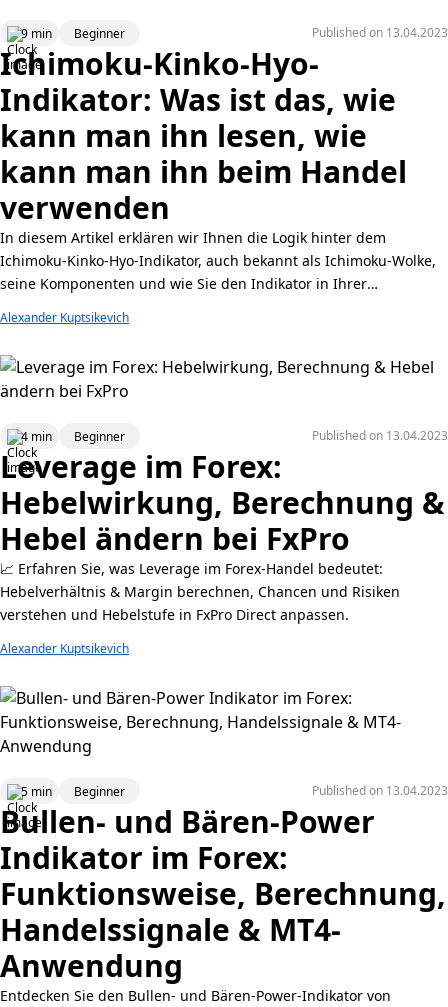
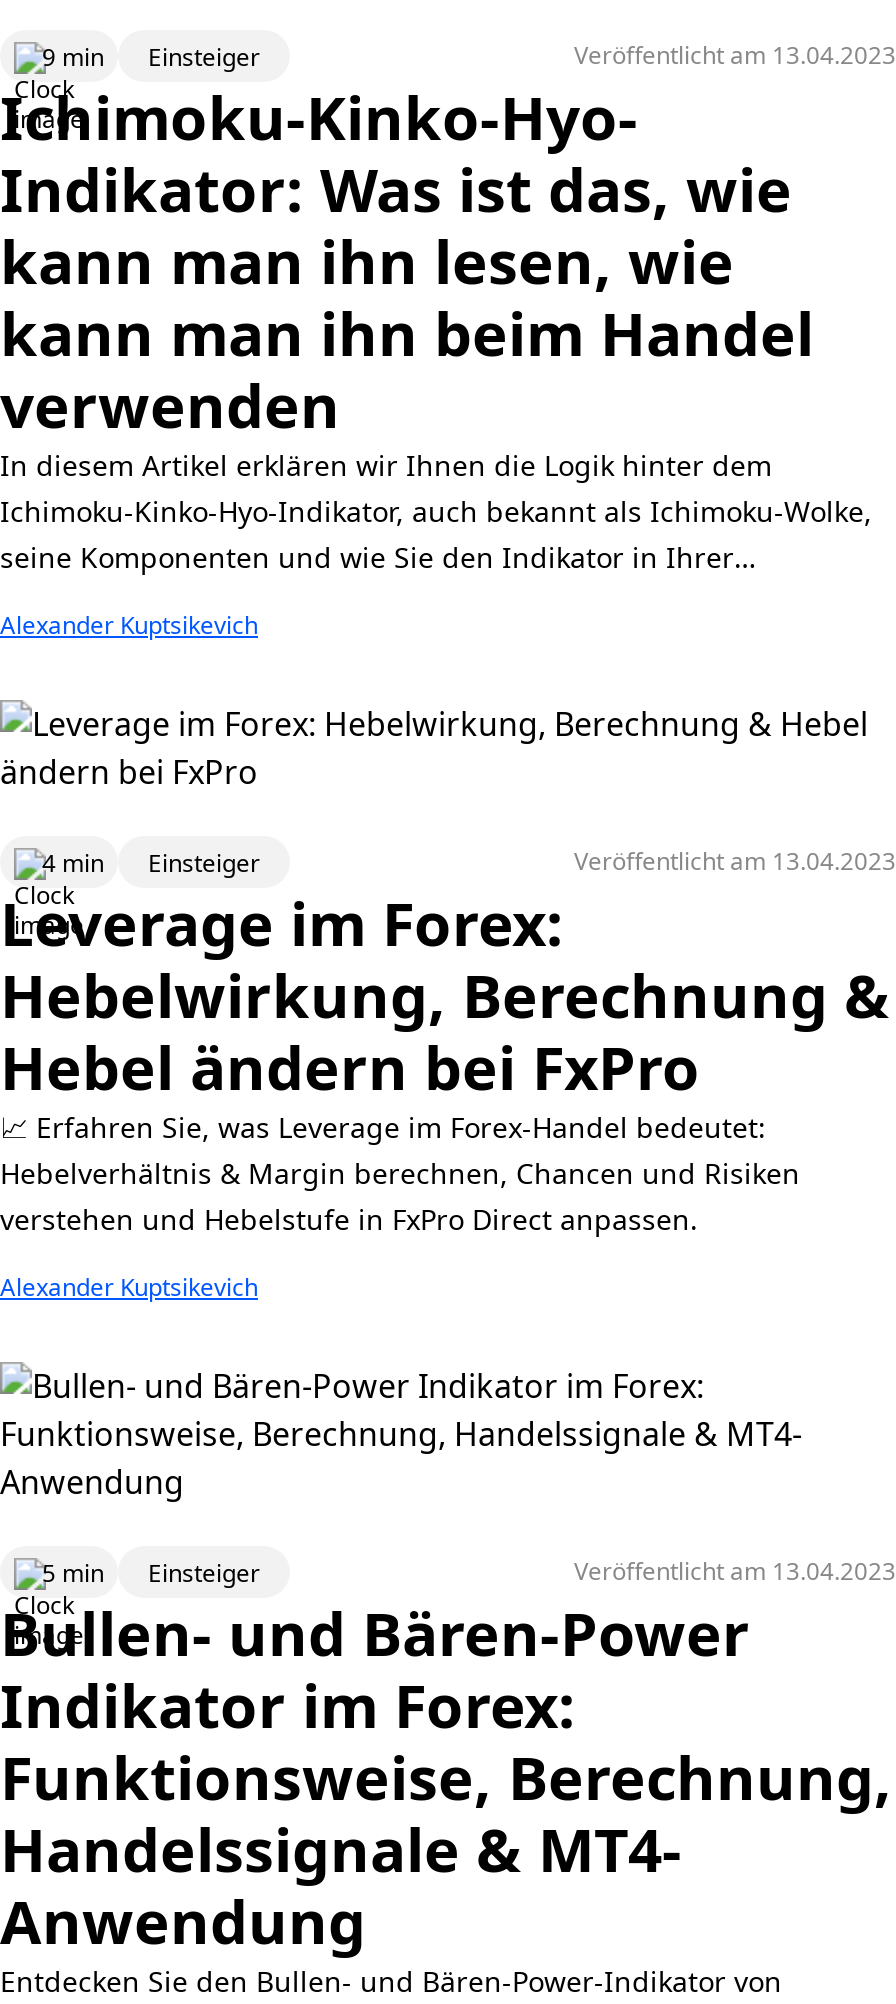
[74,24,448,41] Beginner | Published on 13.04.2023 -> [148,38,896,73] Einsteiger | Veröffentlicht am 13.04.2023
[74,427,448,444] Beginner | Published on 13.04.2023 -> [148,844,896,879] Einsteiger | Veröffentlicht am 13.04.2023
[74,782,448,799] Beginner | Published on 13.04.2023 -> [148,1554,896,1589] Einsteiger | Veröffentlicht am 13.04.2023

